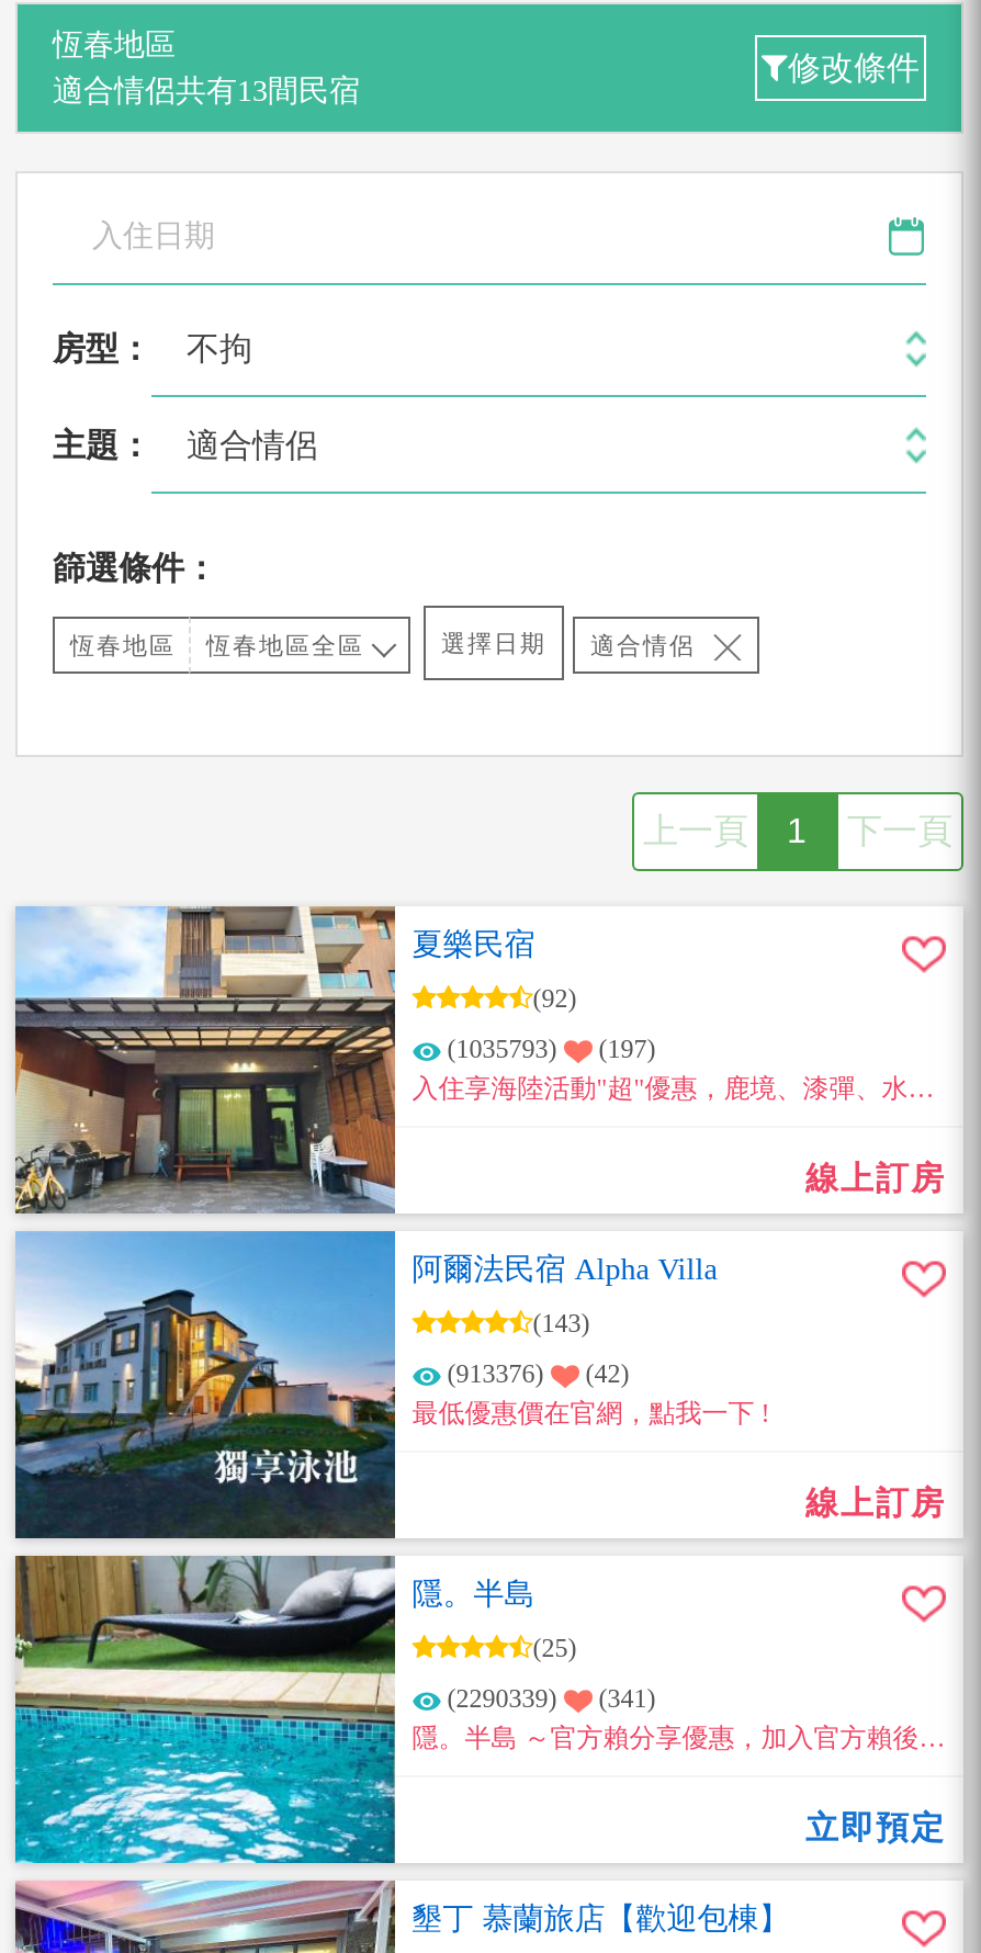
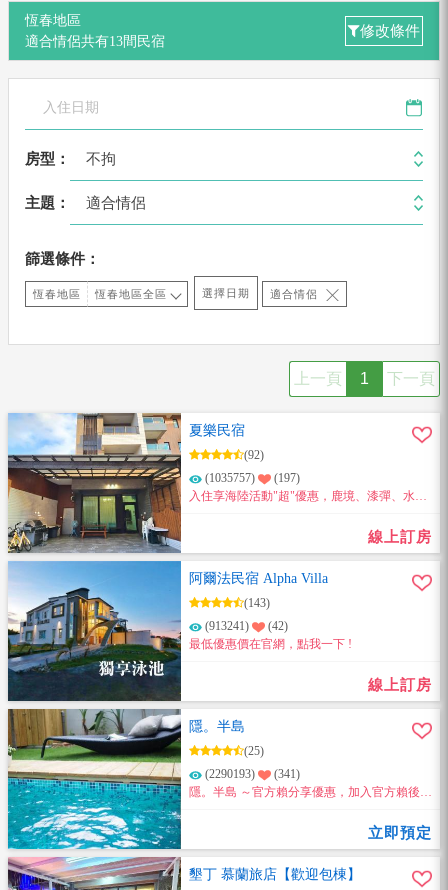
[447,1034,656,1064] (1035793) (197) -> [205,471,300,485] (1035757) (197)
[447,1359,629,1389] (913376) (42) -> [205,619,288,633] (913241) (42)
[447,1683,656,1714] (2290339) (341) -> [205,767,300,781] (2290193) (341)

